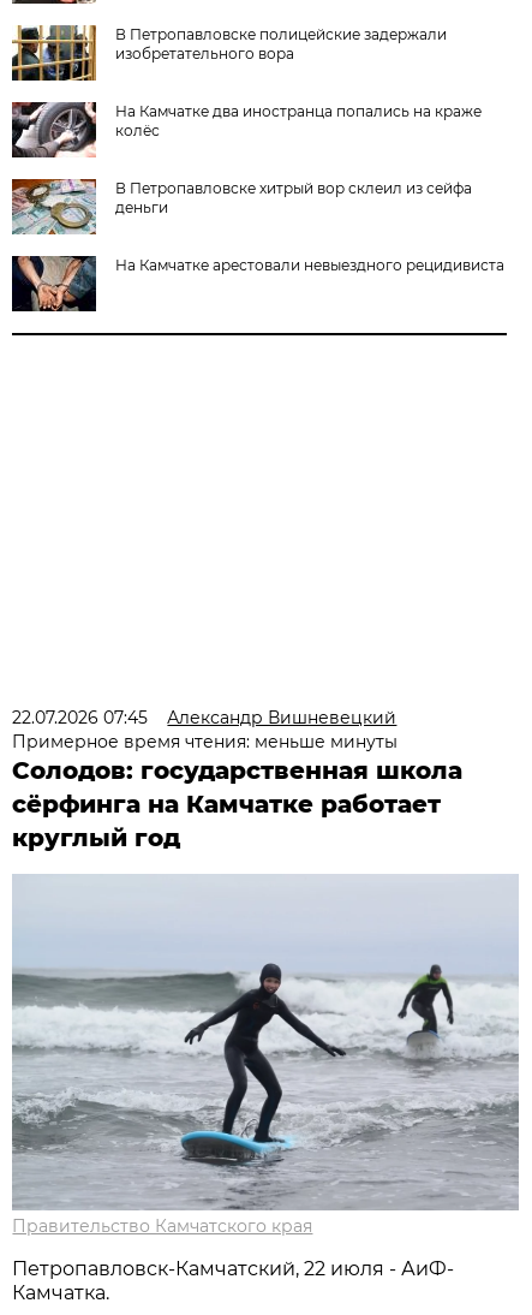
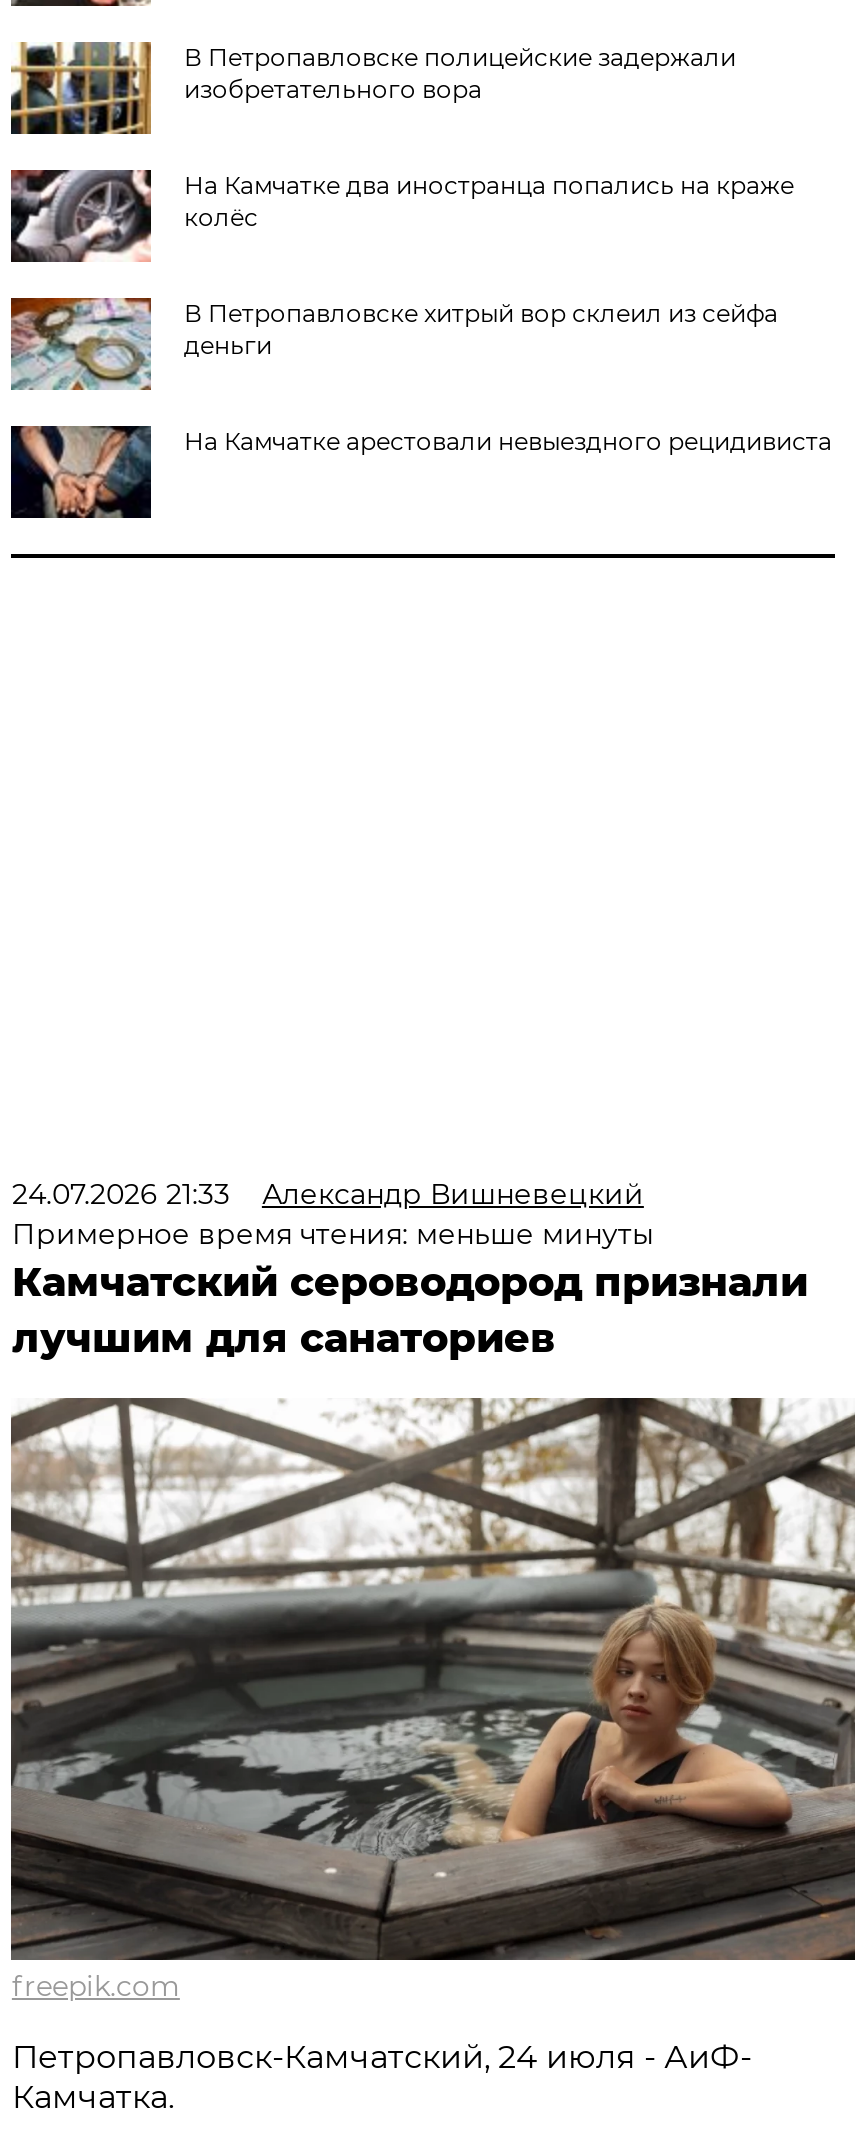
[12,707,397,728] 22.07.2026 07:45 Александр Вишневецкий -> [12,1176,644,1212] 24.07.2026 21:33 Александр Вишневецкий
[12,756,463,852] Солодов: государственная школа | сёрфинга на Камчатке работает | круглый год -> [12,1258,808,1362] Камчатский сероводород признали | лучшим для санаториев
[12,873,519,1237] [image] | Правительство Камчатского края -> [9,1396,857,2004] [image] | freepik.com
[12,1257,454,1280] Петропавловск-Камчатский, 22 июля - АиФ- -> [12,2038,752,2076] Петропавловск-Камчатский, 24 июля - АиФ-

